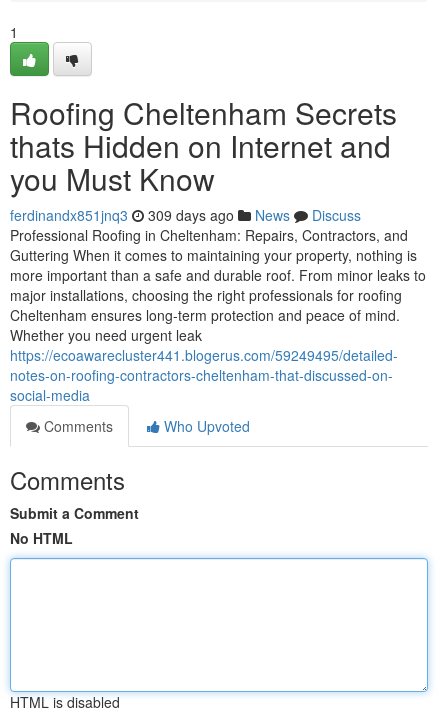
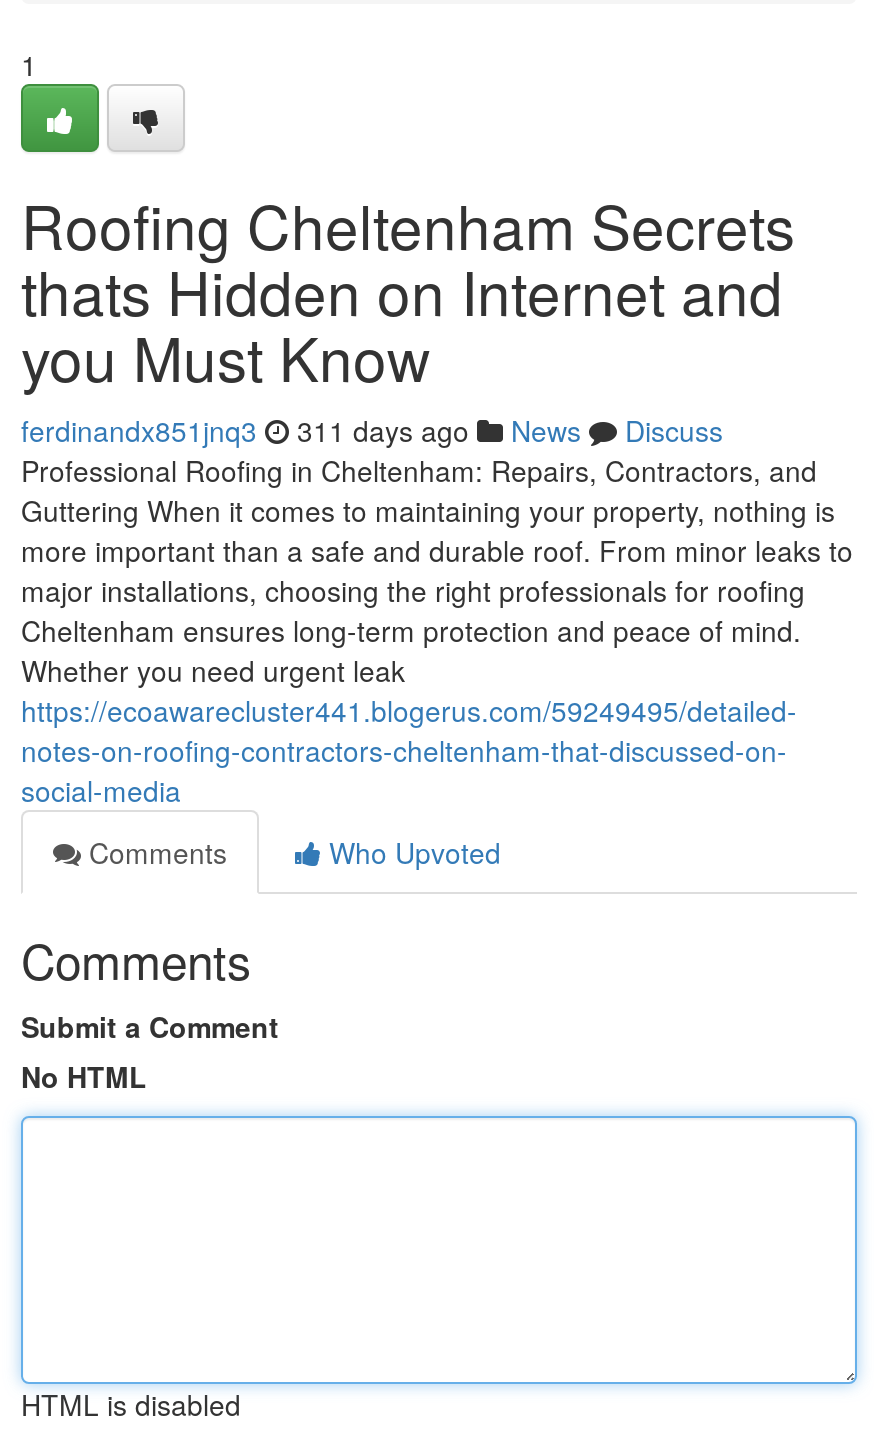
[10,205,361,225] ferdinandx851jnq3 309 days ago News Discuss -> [21,410,723,450] ferdinandx851jnq3 311 days ago News Discuss

